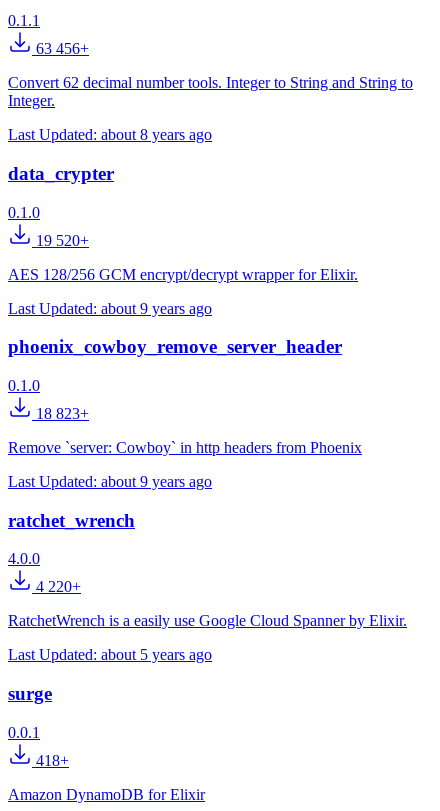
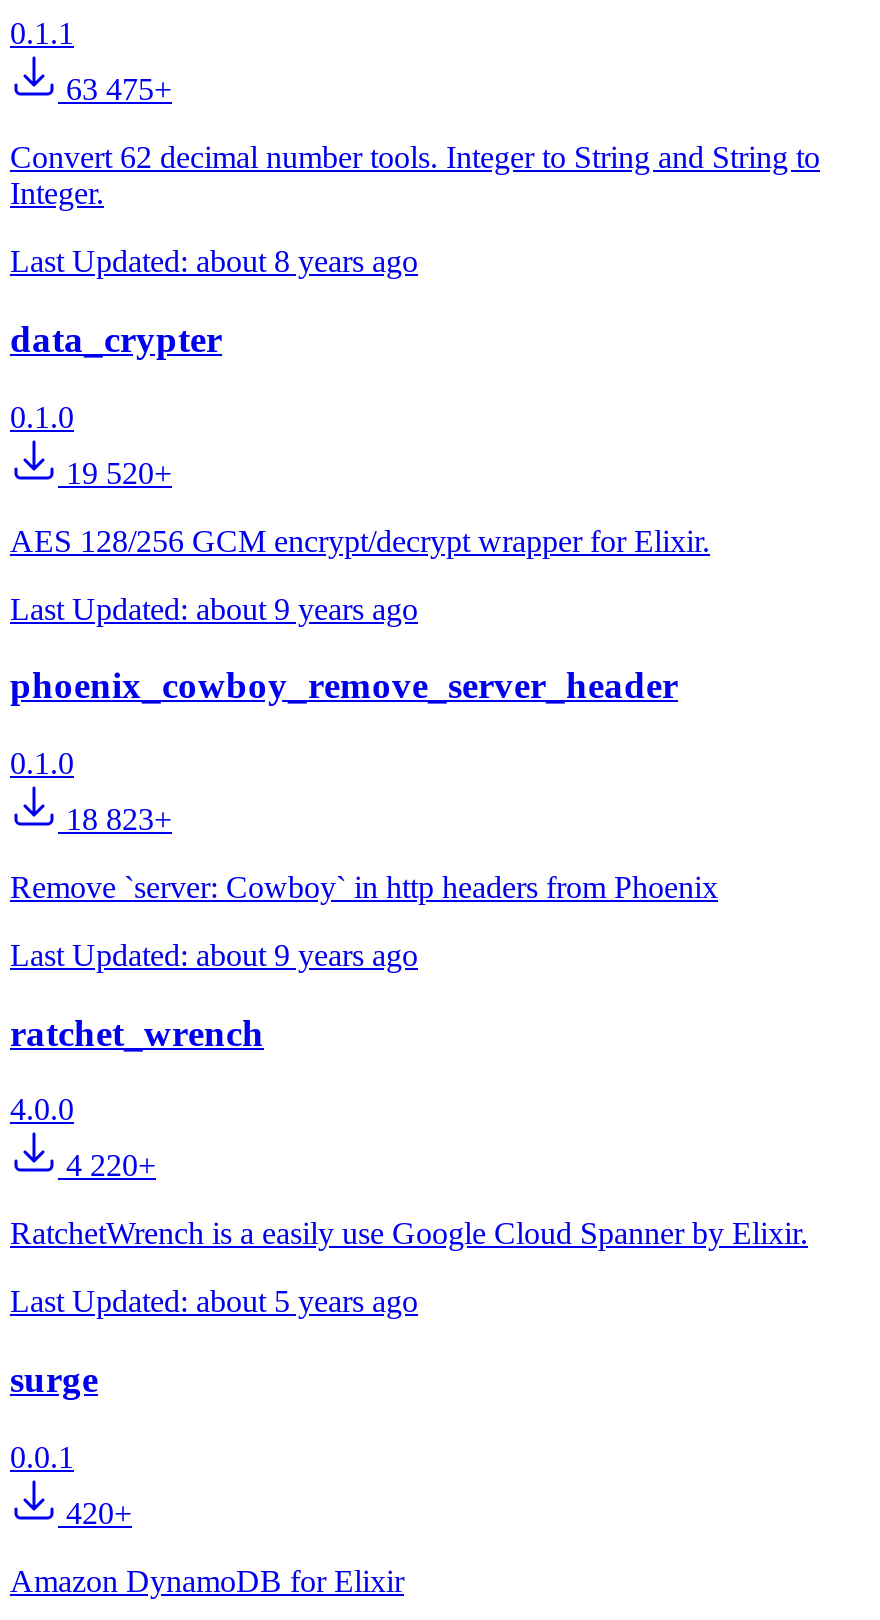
[36,40,89,57] 63 456+ -> [66,72,172,106] 63 475+
[36,752,69,769] 418+ -> [66,1496,132,1530] 420+

